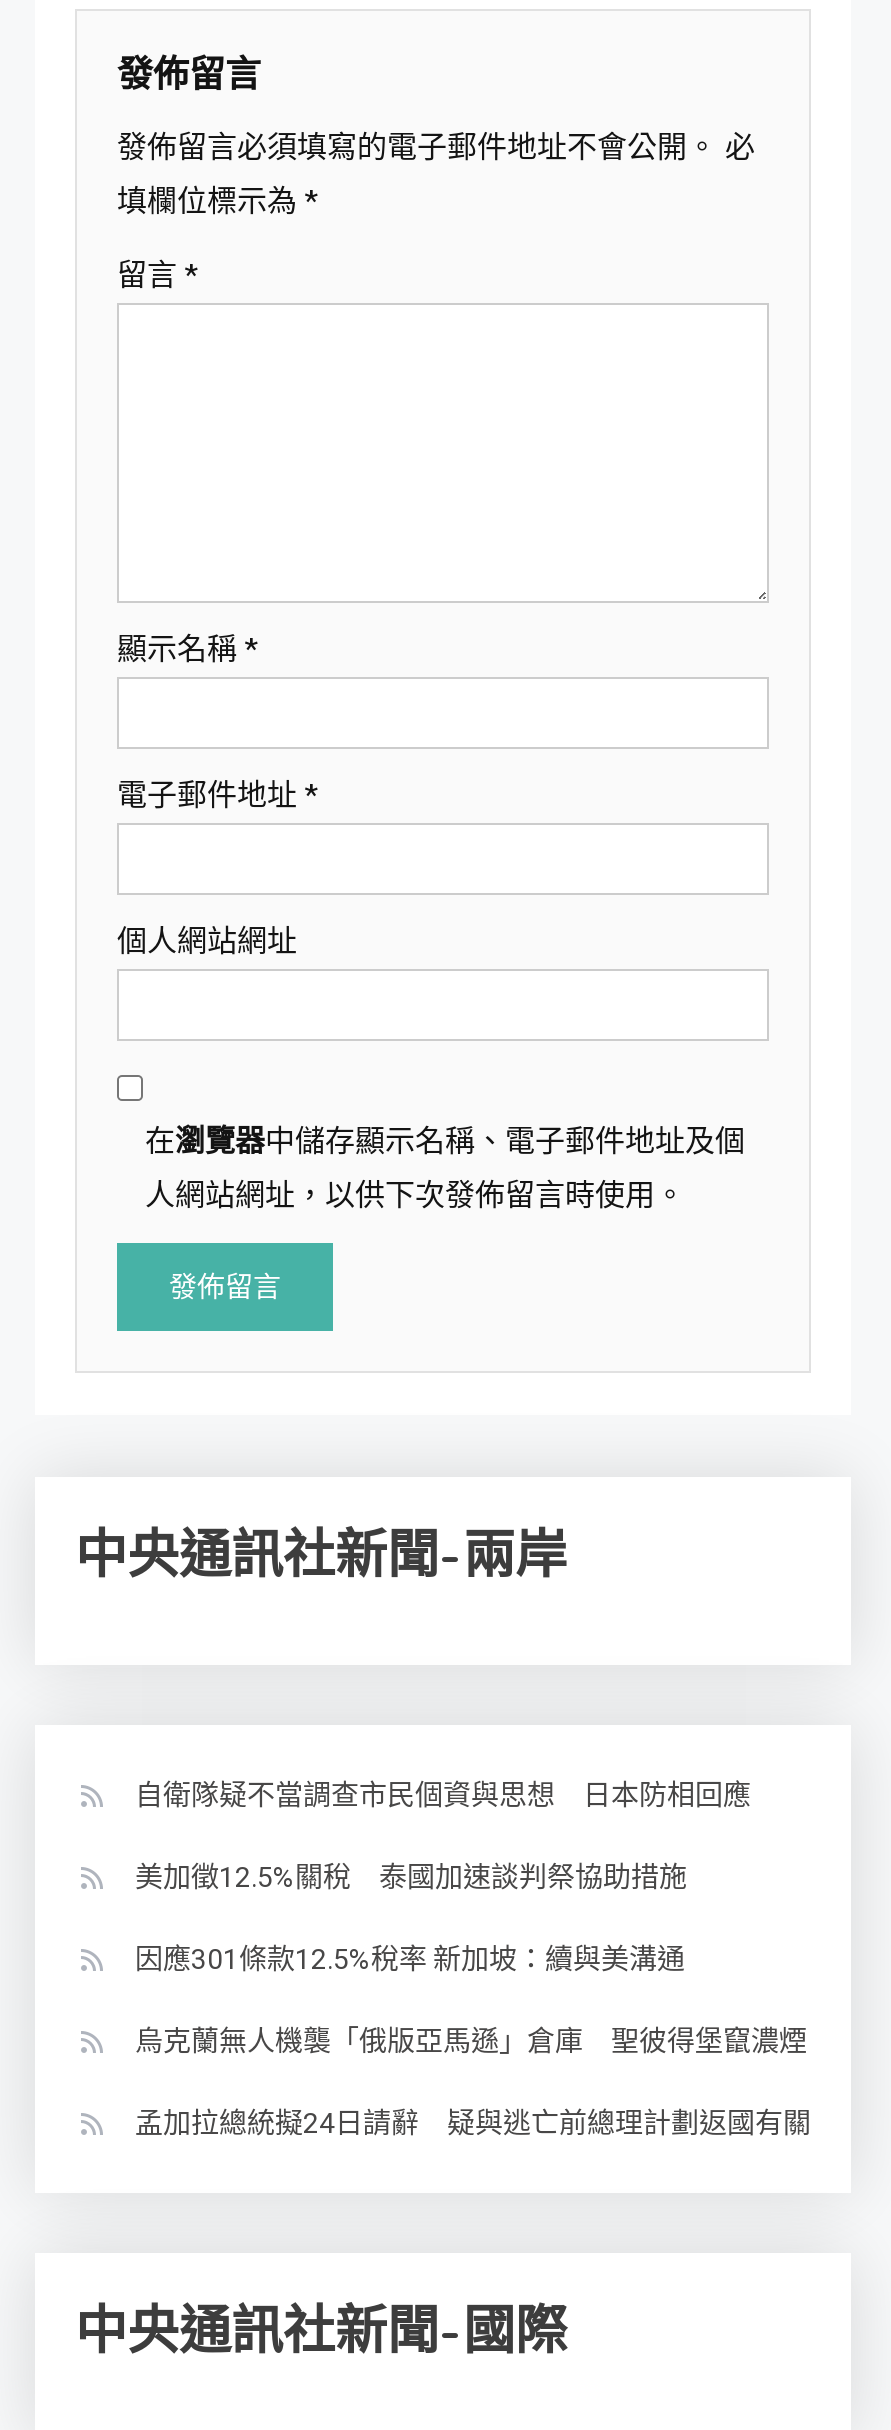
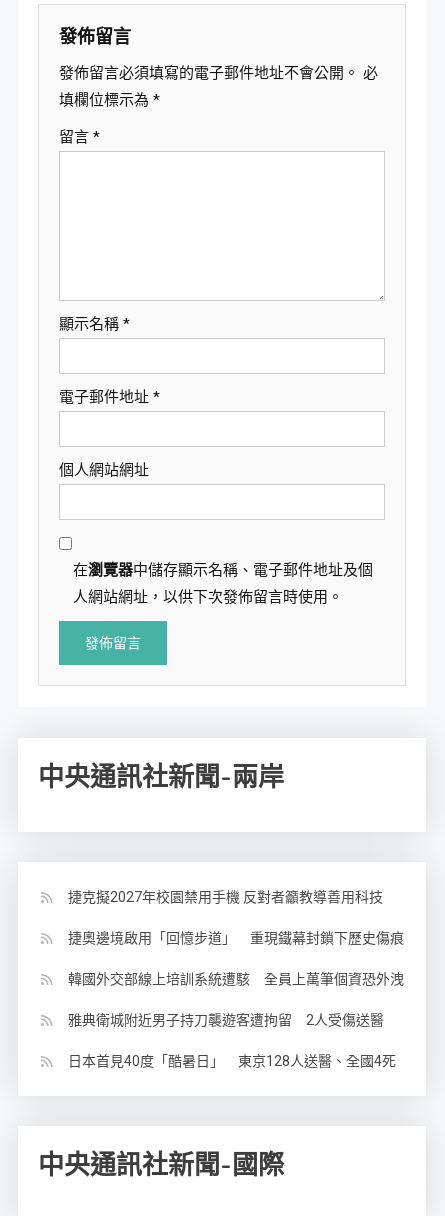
[135,1779,751,1811] 自衛隊疑不當調查市民個資與思想 日本防相回應 -> [68,889,383,905] 捷克擬2027年校園禁用手機 反對者籲教導善用科技
[135,1861,687,1893] 美加徵12.5%關稅 泰國加速談判祭協助措施 -> [68,930,404,946] 捷奧邊境啟用「回憶步道」 重現鐵幕封鎖下歷史傷痕
[135,1943,685,1975] 因應301條款12.5%稅率 新加坡：續與美溝通 -> [68,971,404,987] 韓國外交部線上培訓系統遭駭 全員上萬筆個資恐外洩
[135,2025,807,2057] 烏克蘭無人機襲「俄版亞馬遜」倉庫 聖彼得堡竄濃煙 -> [68,1012,384,1028] 雅典衛城附近男子持刀襲遊客遭拘留 2人受傷送醫
[135,2107,811,2139] 孟加拉總統擬24日請辭 疑與逃亡前總理計劃返國有關 -> [68,1053,396,1069] 日本首見40度「酷暑日」 東京128人送醫、全國4死

